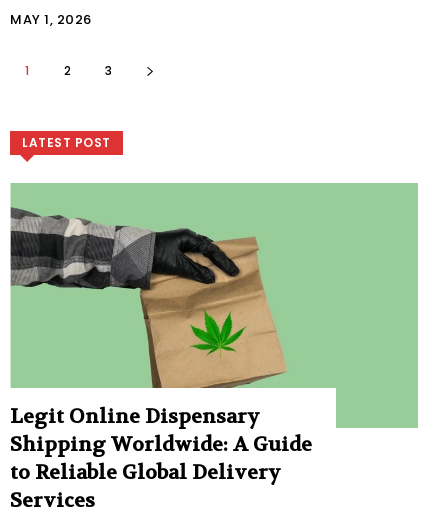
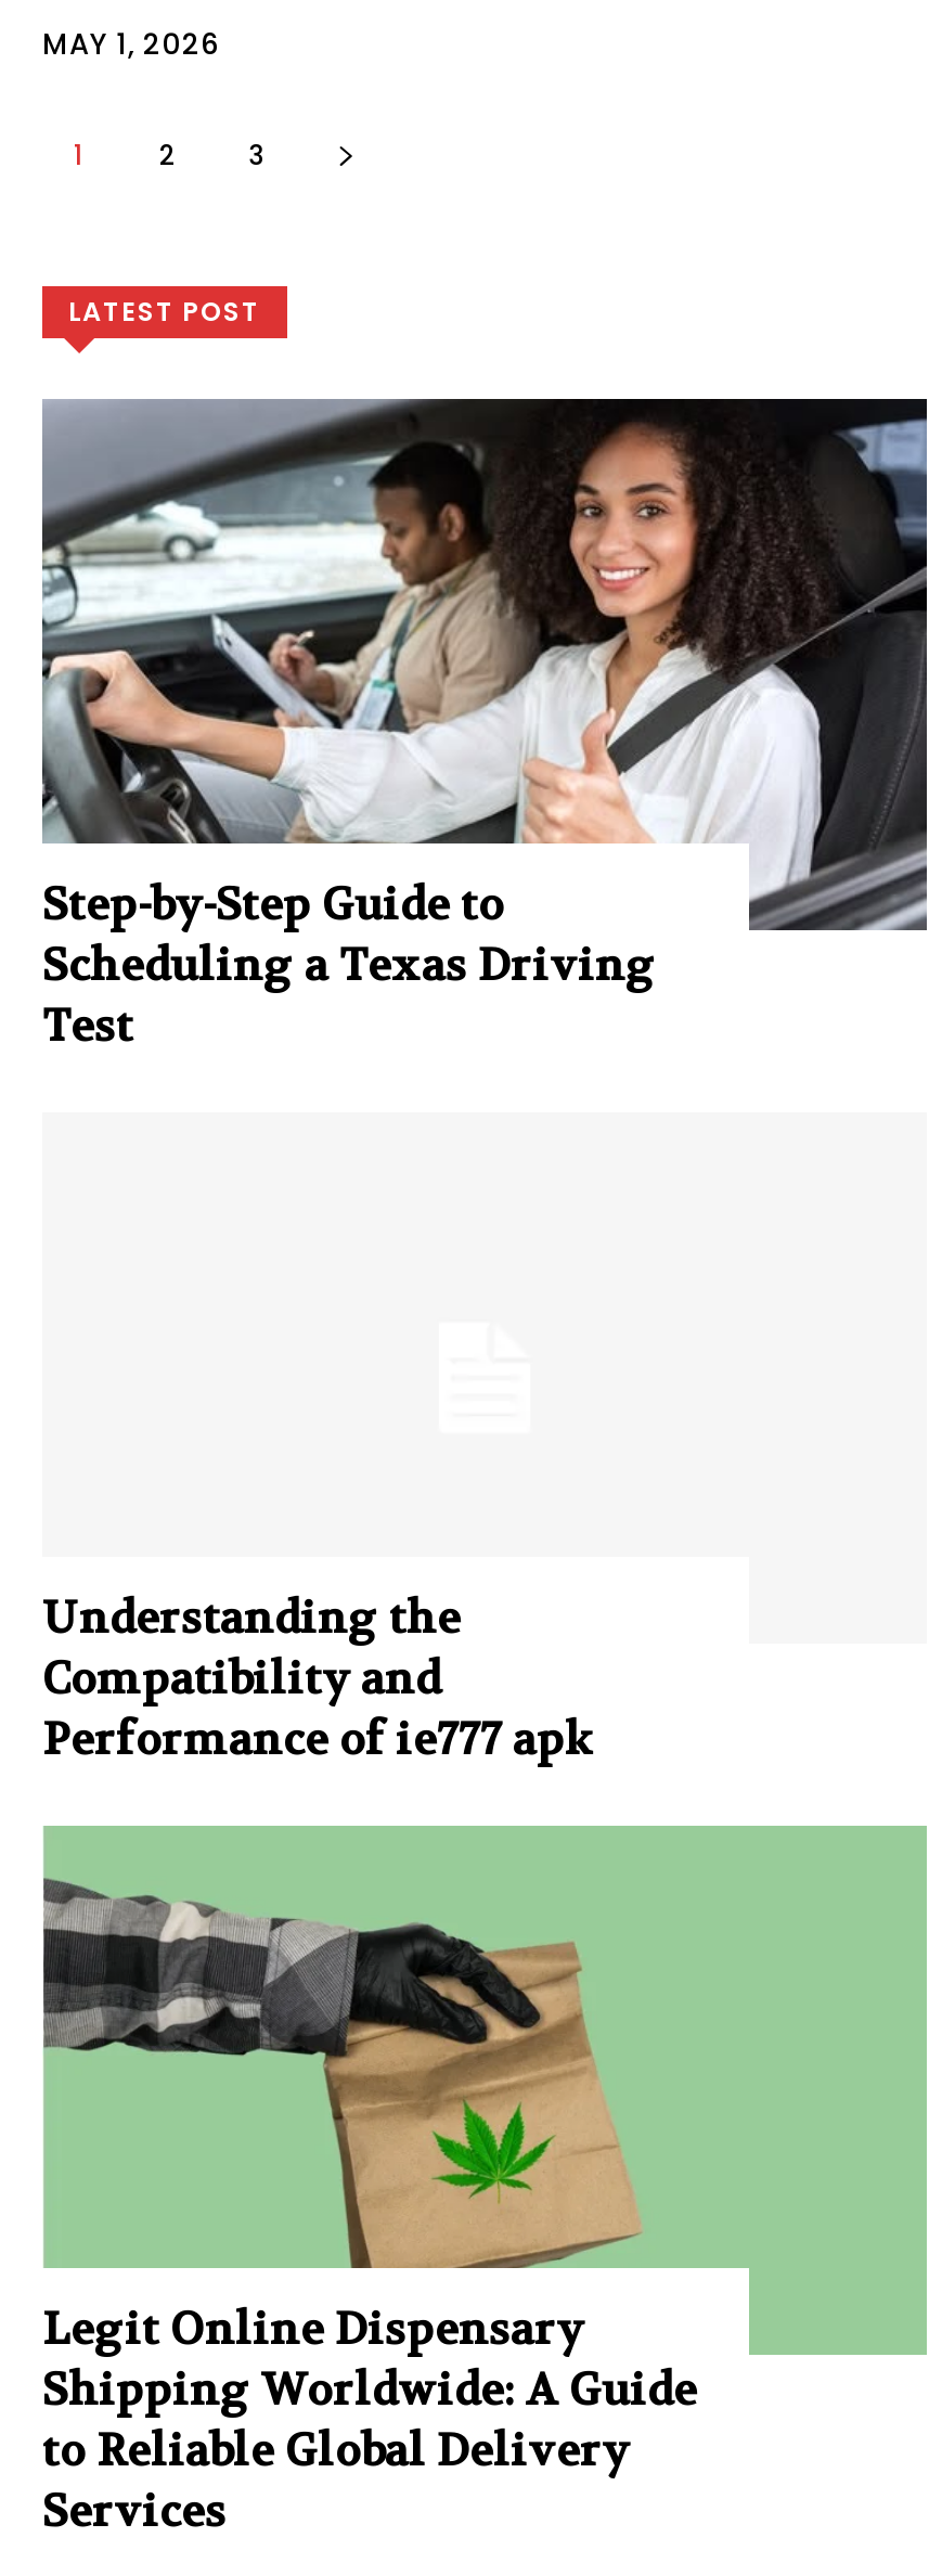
none -> [40,397,929,1053] [image] | Step-by-Step Guide to | Scheduling a Texas Driving | Test
none -> [42,1591,595,1766] Understanding the | Compatibility and | Performance of ie777 apk

